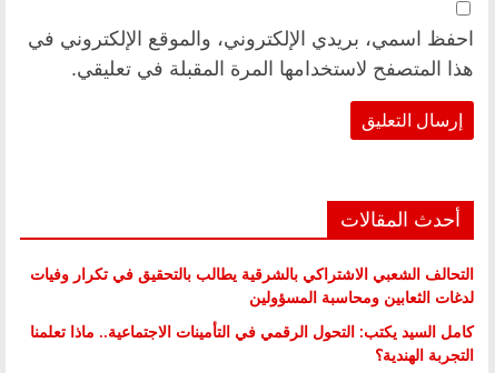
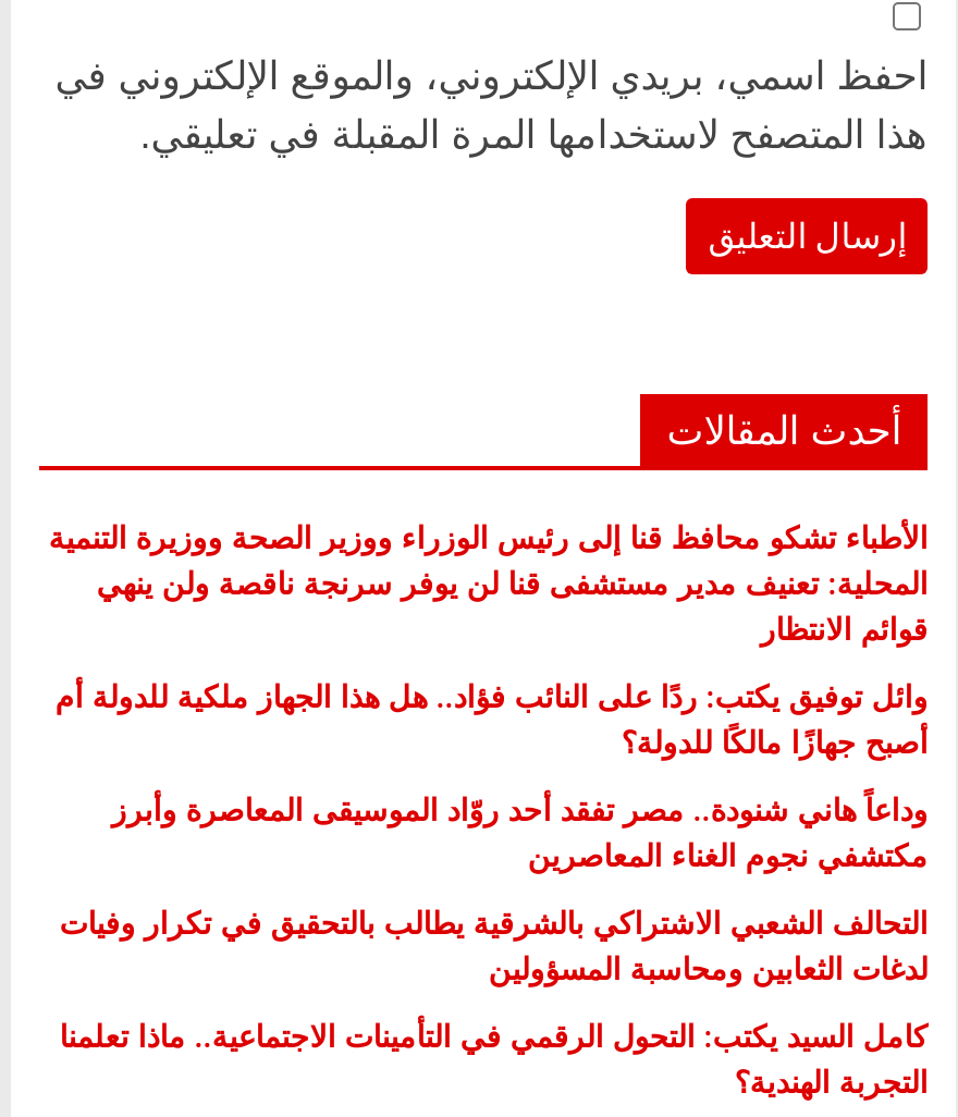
none -> [48,516,928,875] الأطباء تشكو محافظ قنا إلى رئيس الوزراء ووزير الصحة ووزيرة التنمية | المحلية: تعنيف مدير مستشفى قنا لن يوفر سرنجة ناقصة ولن ينهي | قوائم الانتظار | وائل توفيق يكتب: ردًا على النائب فؤاد.. هل هذا الجهاز ملكية للدولة أم | أصبح جهازًا مالكًا للدولة؟ | وداعاً هاني شنودة.. مصر تفقد أحد روّاد الموسيقى المعاصرة وأبرز | مكتشفي نجوم الغناء المعاصرين

